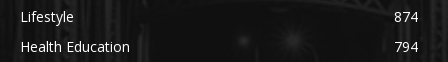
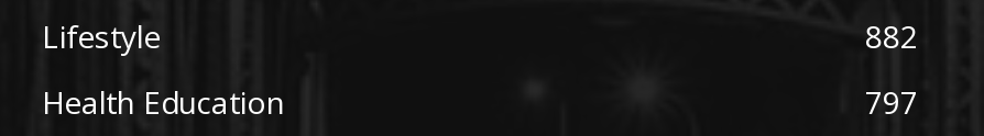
[394,7,418,26] 874 -> [865,16,918,57] 882
[394,37,418,56] 794 -> [865,82,918,123] 797

